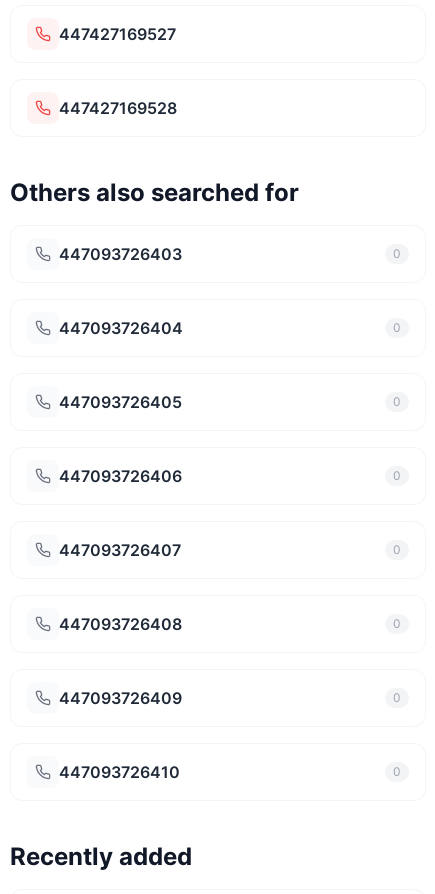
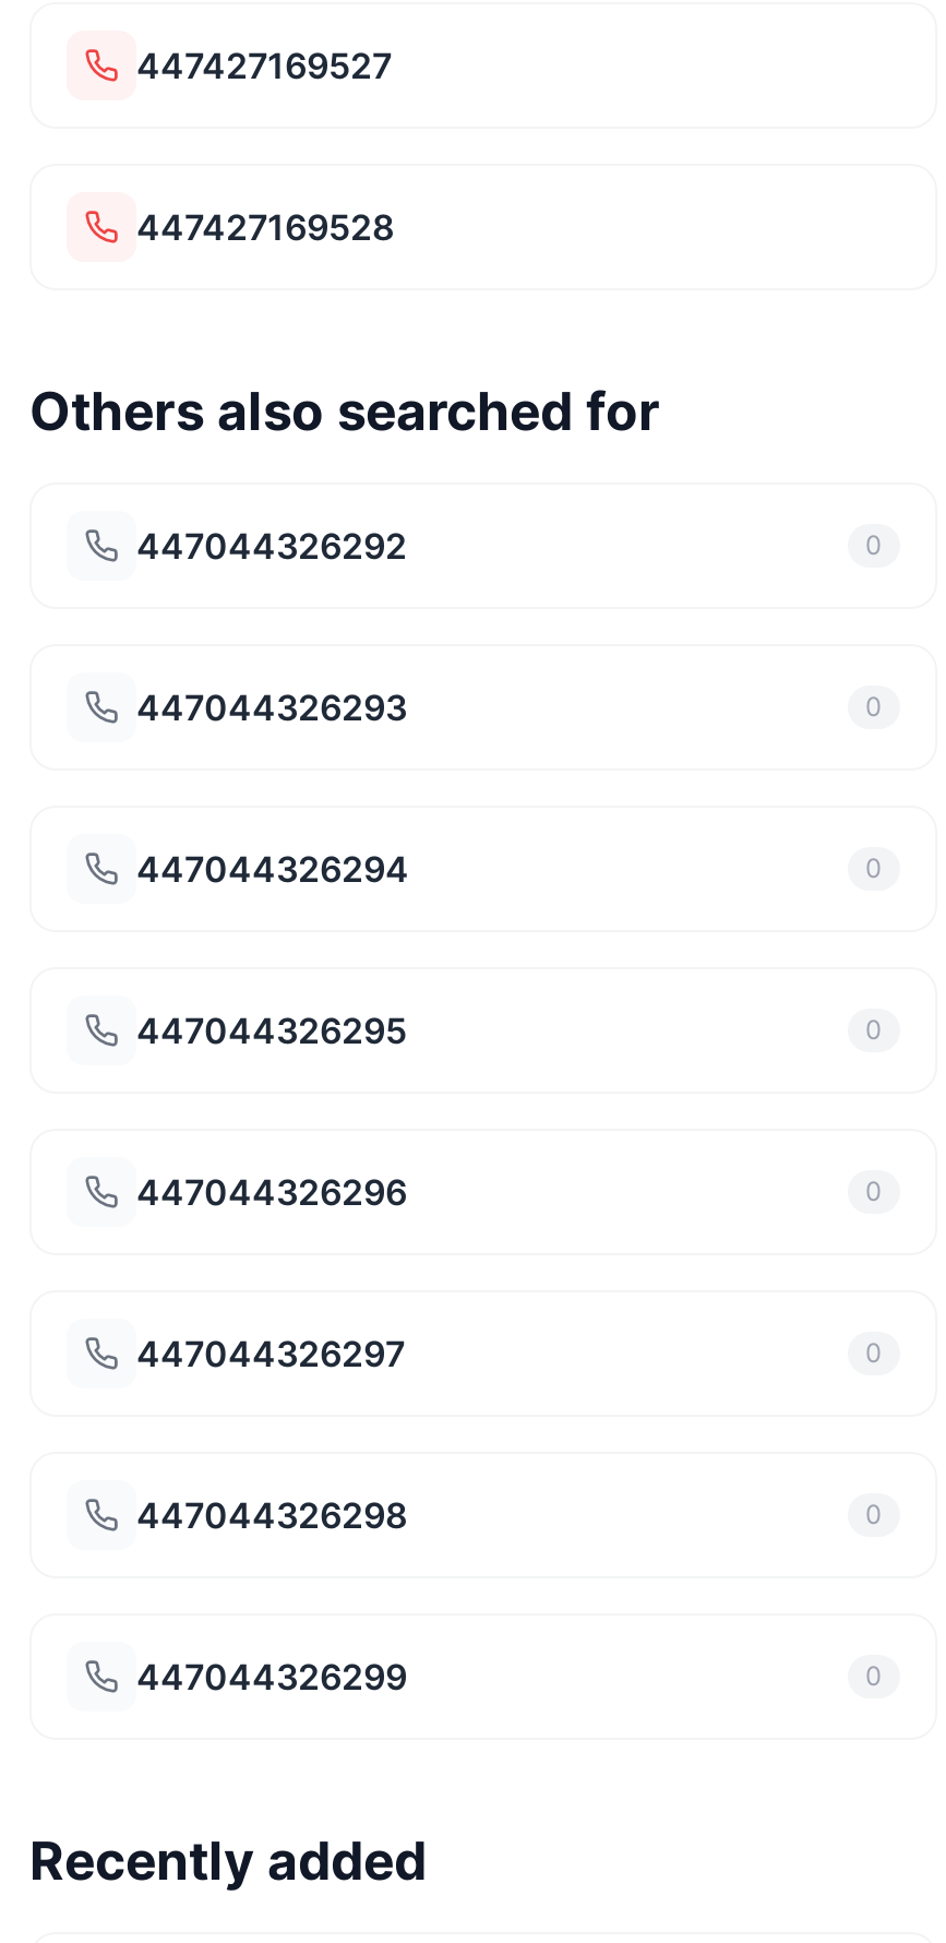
[59,244,182,264] 447093726403 -> [136,524,407,568] 447044326292
[59,318,183,338] 447093726404 -> [136,686,407,729] 447044326293
[59,392,182,412] 447093726405 -> [136,847,409,891] 447044326294
[59,466,182,486] 447093726406 -> [136,1009,407,1052] 447044326295
[59,540,181,560] 447093726407 -> [136,1170,407,1214] 447044326296
[59,614,182,634] 447093726408 -> [136,1332,405,1375] 447044326297
[59,688,182,708] 447093726409 -> [136,1493,407,1537] 447044326298
[59,762,180,782] 447093726410 -> [136,1655,407,1698] 447044326299

